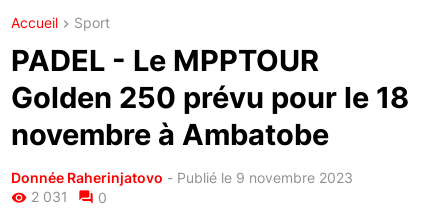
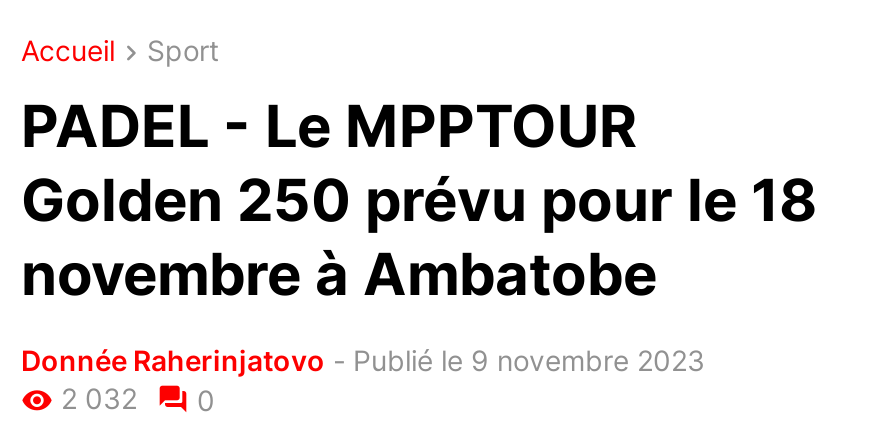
[31,188,107,206] 2 031 0 -> [61,381,215,417] 2 032 0

